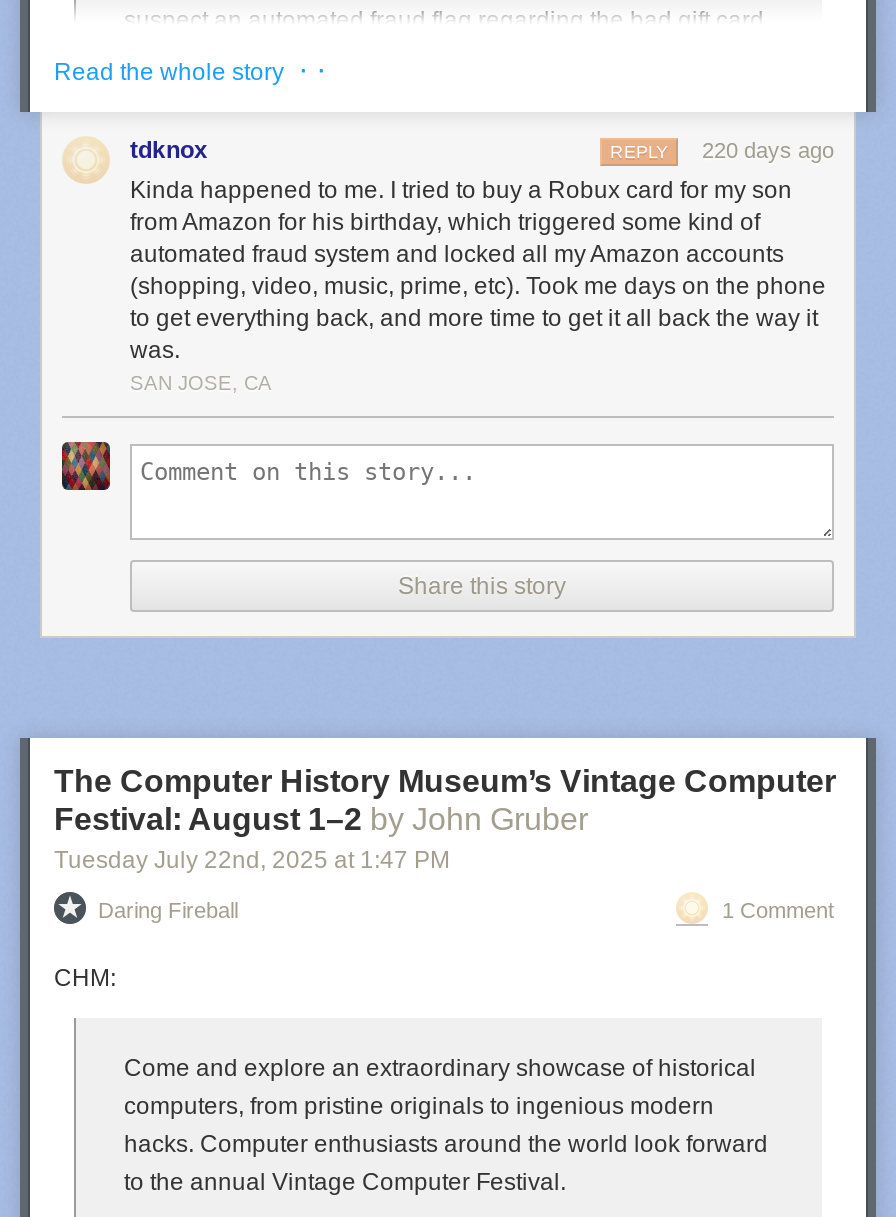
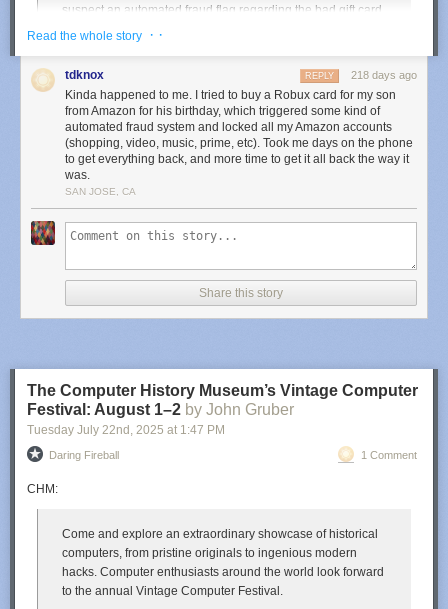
[610,138,834,162] REPLY 220 days ago -> [305,69,417,81] REPLY 218 days ago

